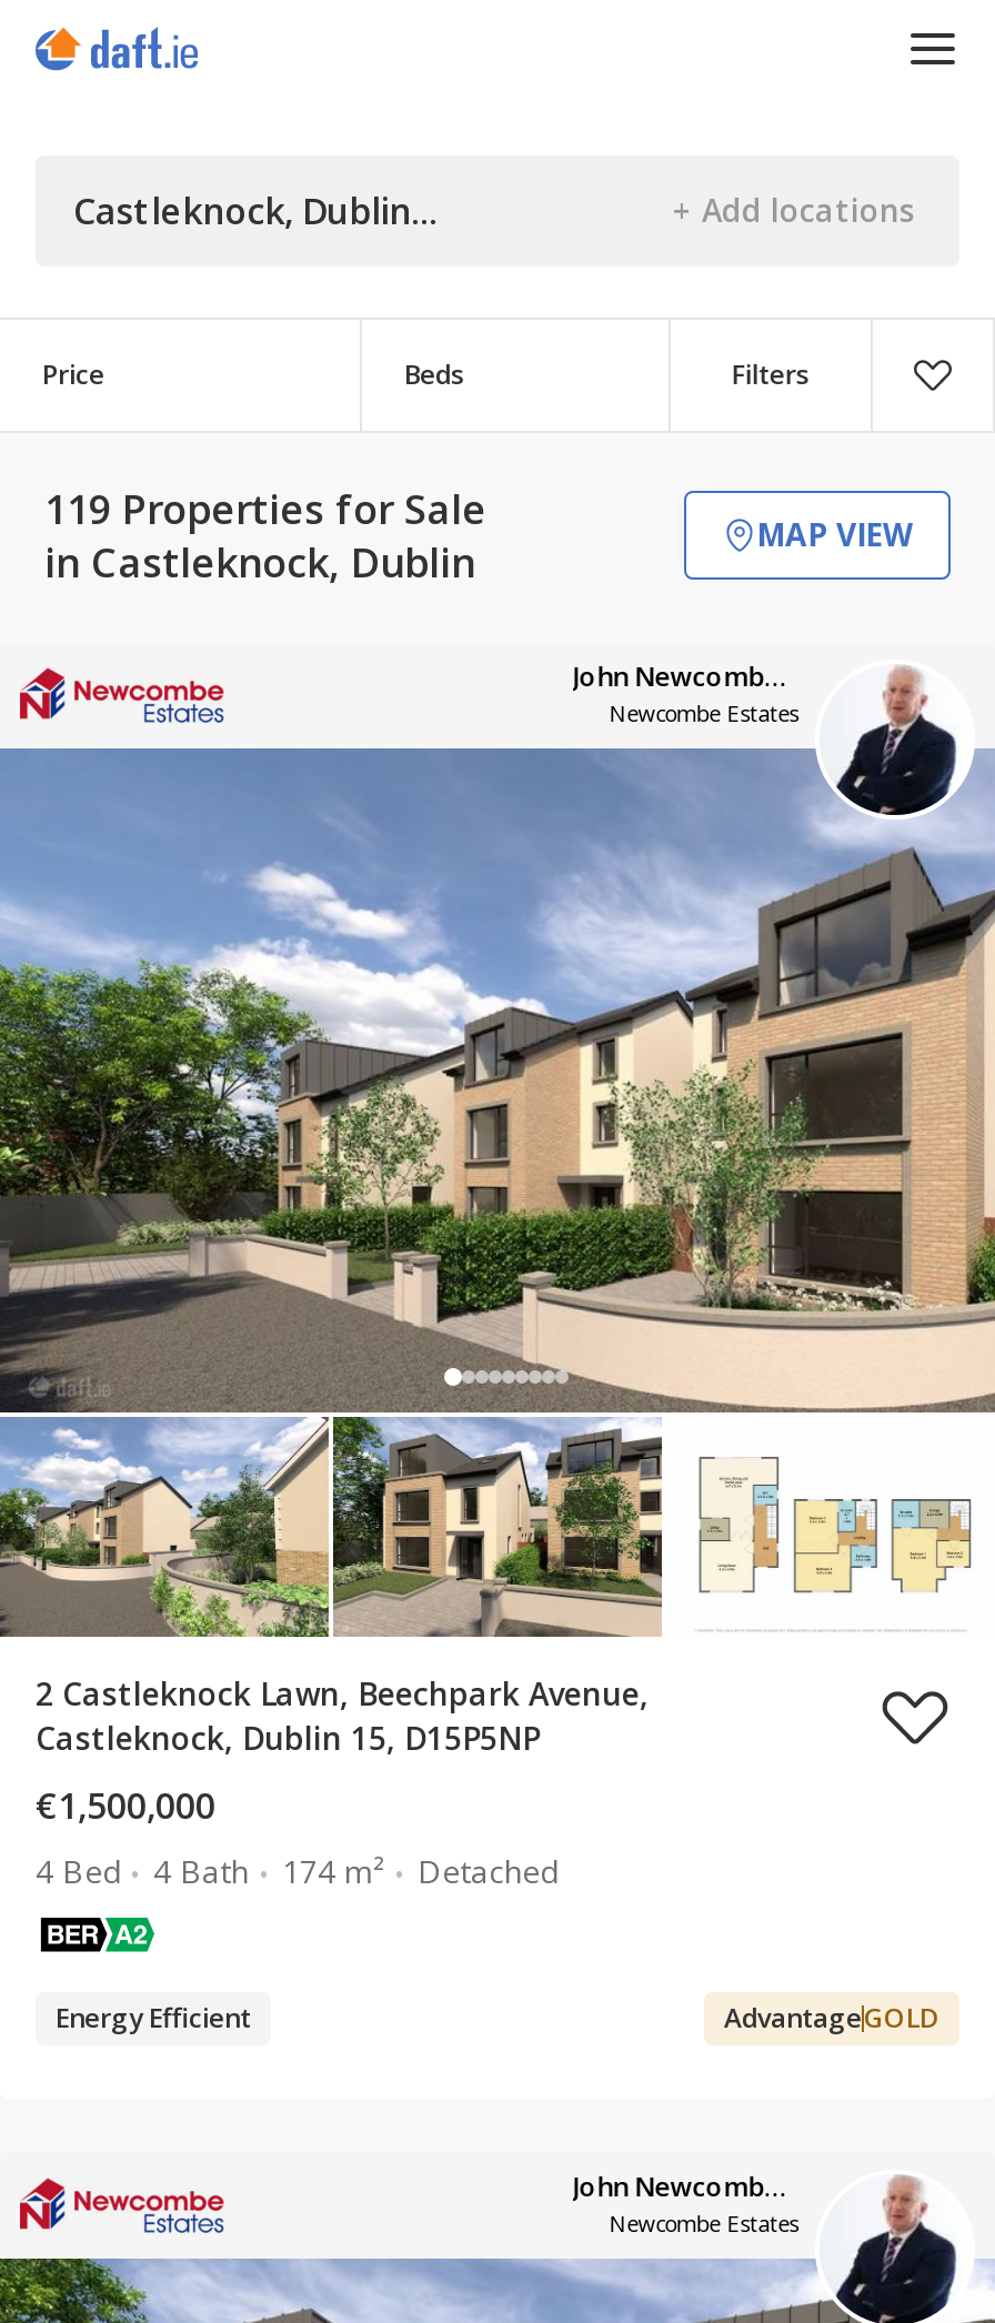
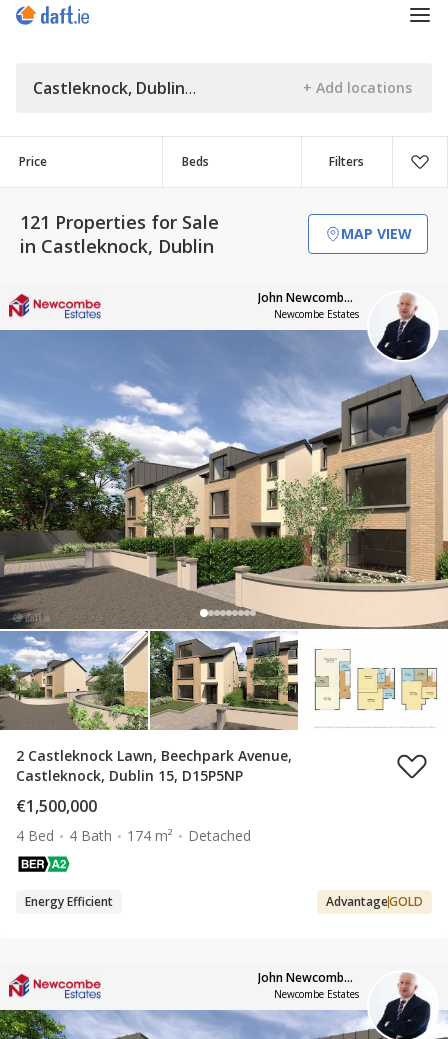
[44,482,486,535] 119 Properties for Sale -> [20,210,219,234] 121 Properties for Sale

